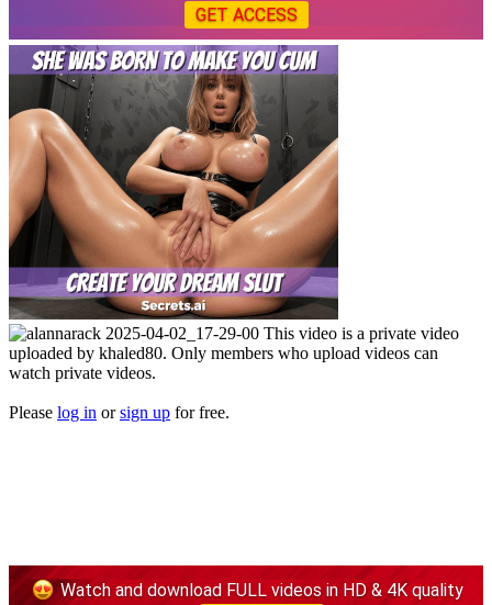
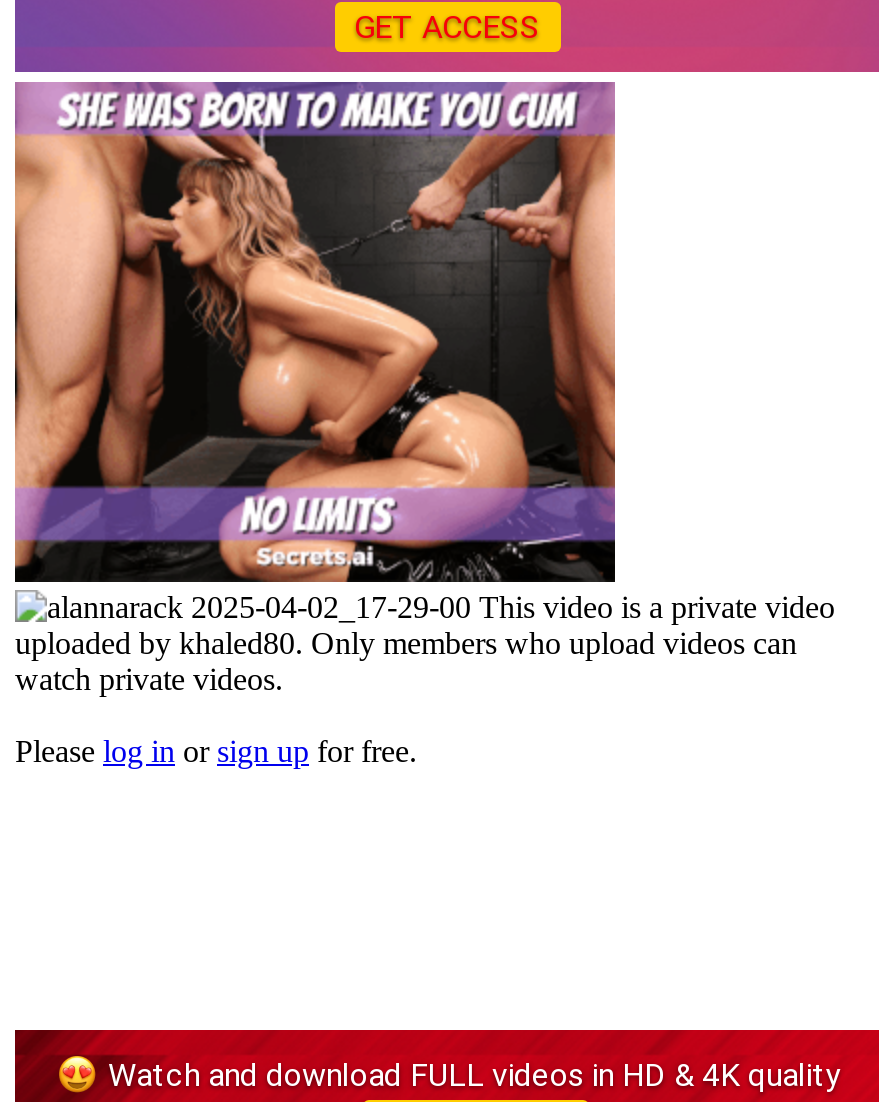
[8,45,339,321] [image] -> [13,82,617,582] [image]

